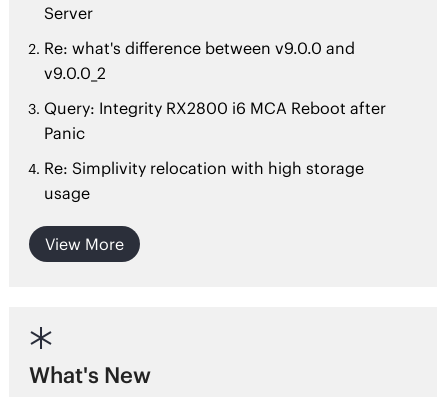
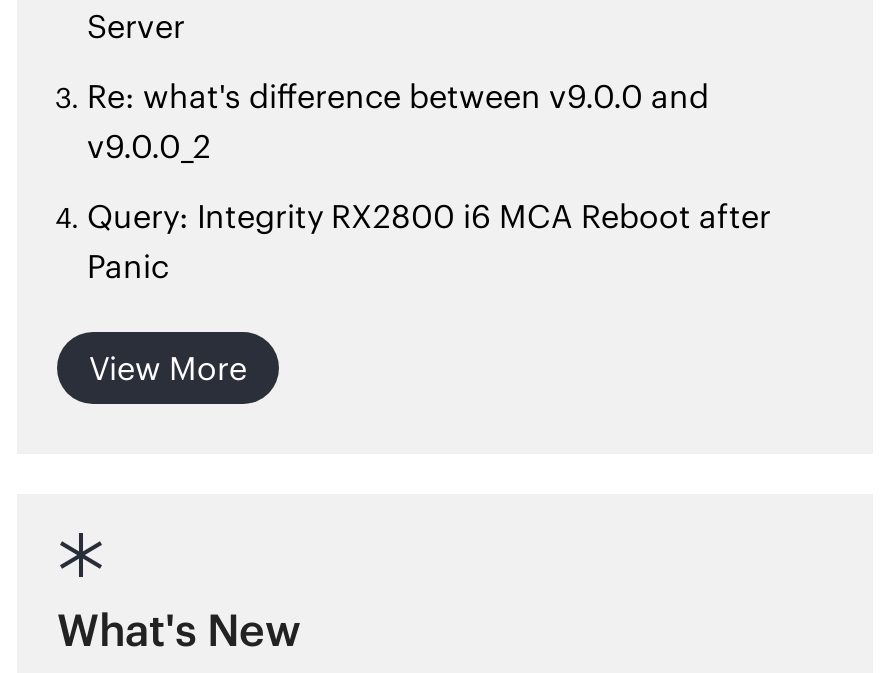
[44,158,364,203] Re: Simplivity relocation with high storage | usage -> none

